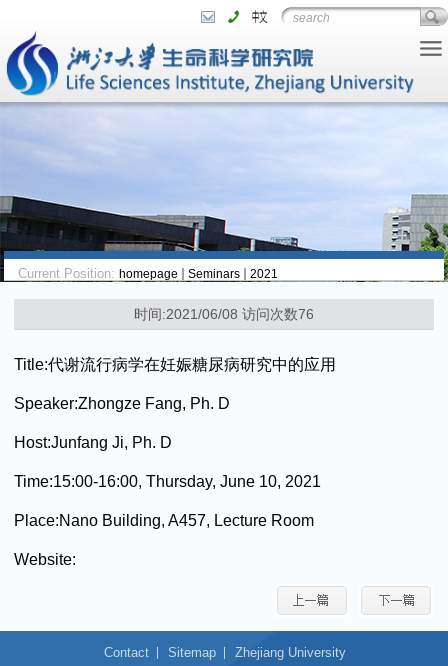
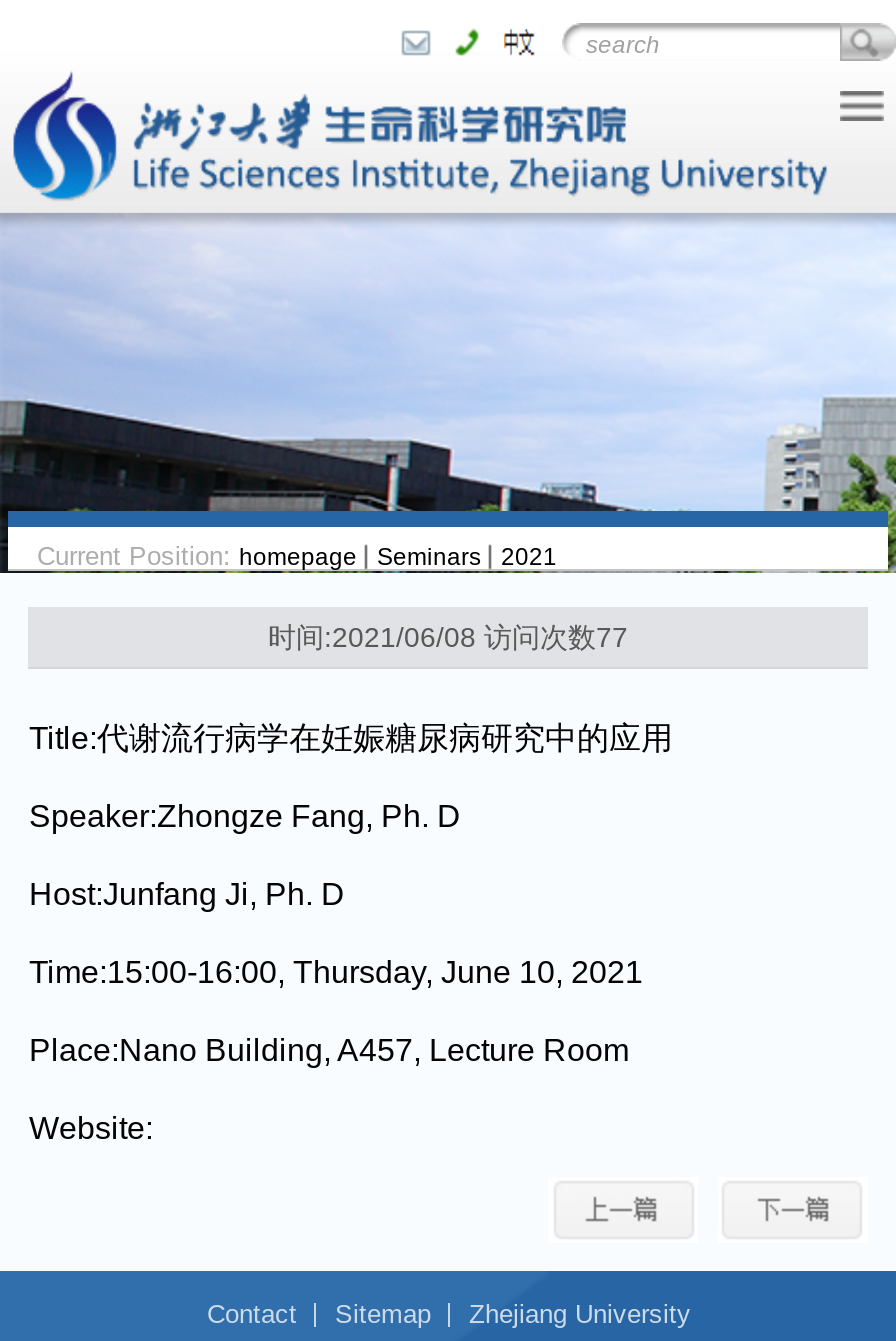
[134,306,314,322] 时间:2021/06/08 访问次数76 -> [268,621,628,653] 时间:2021/06/08 访问次数77

